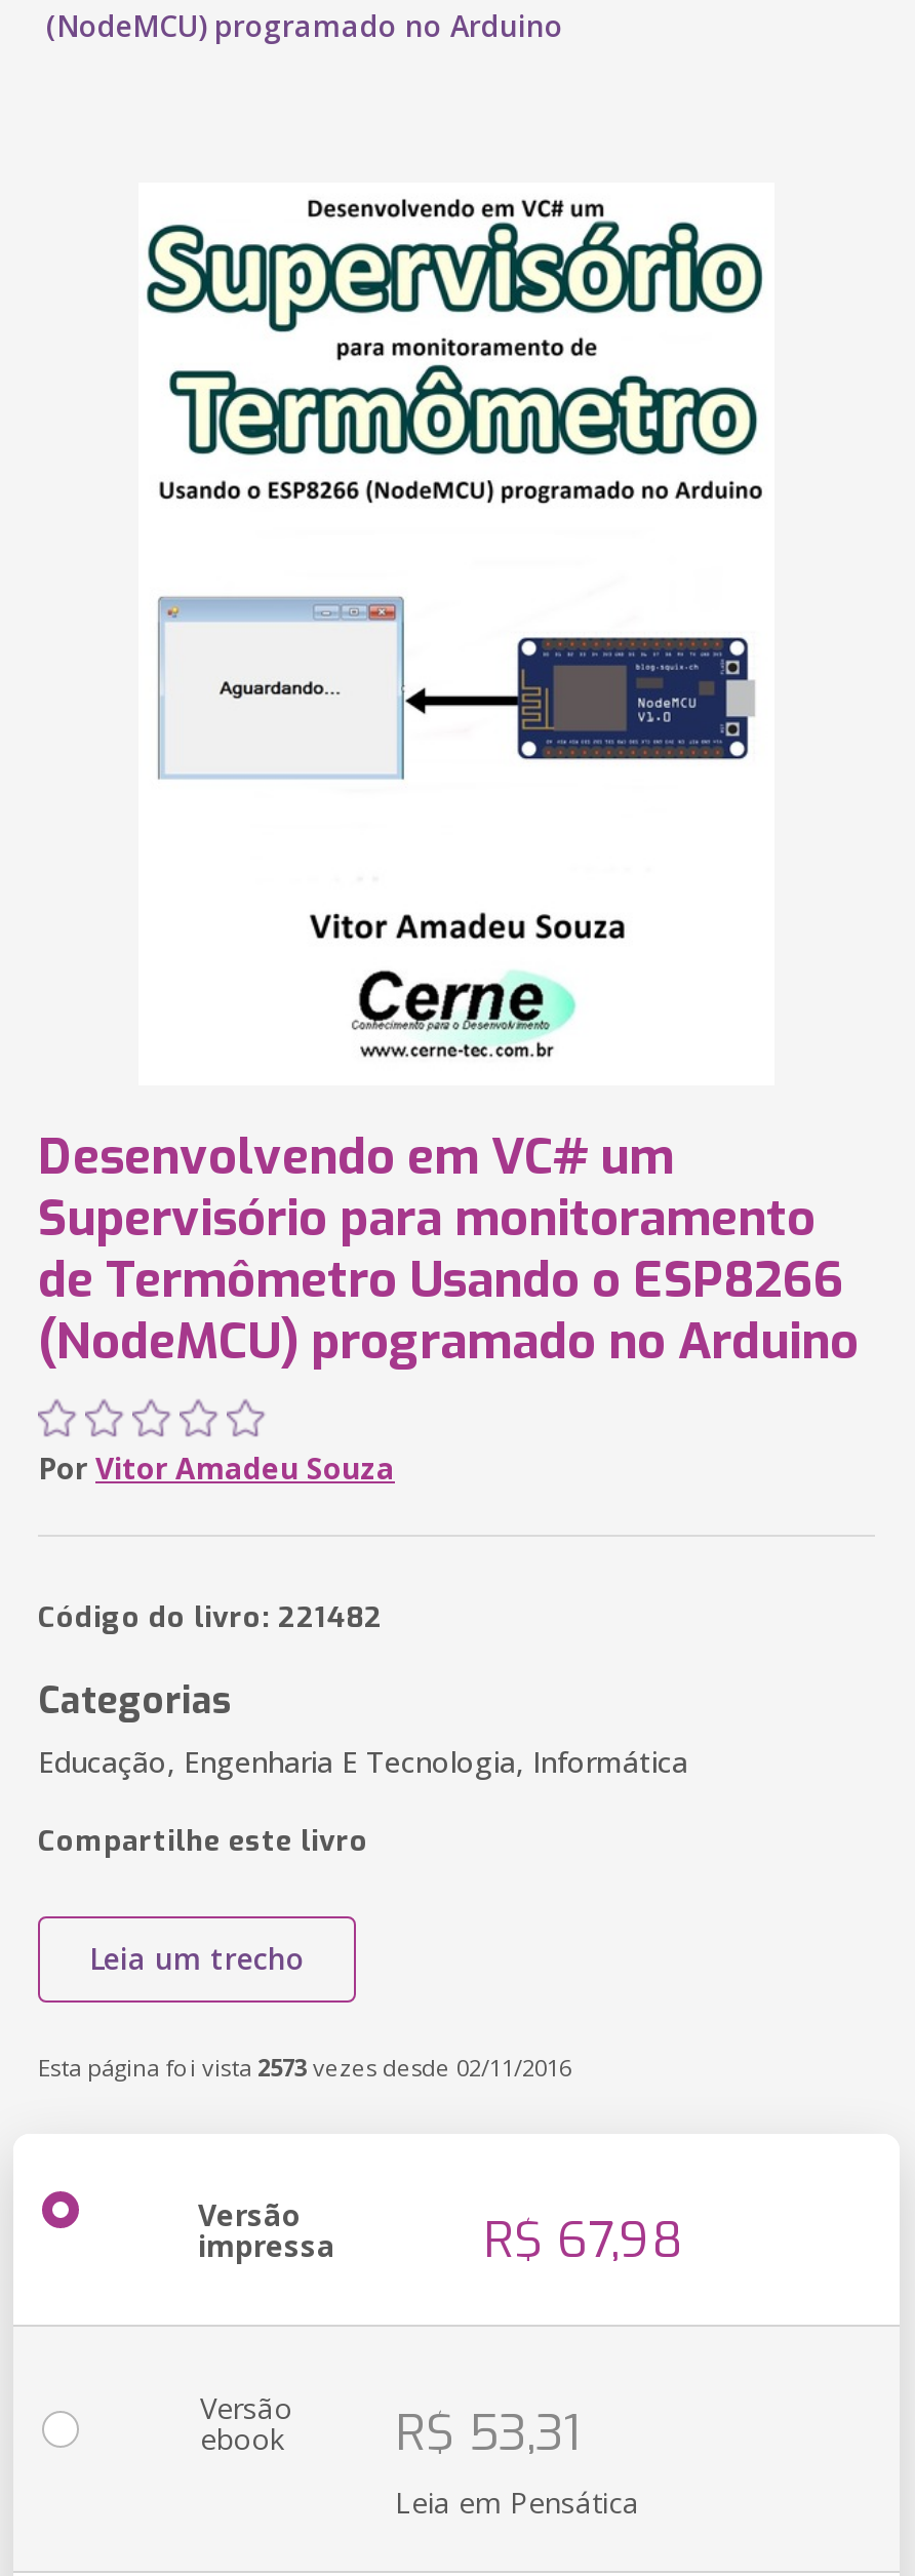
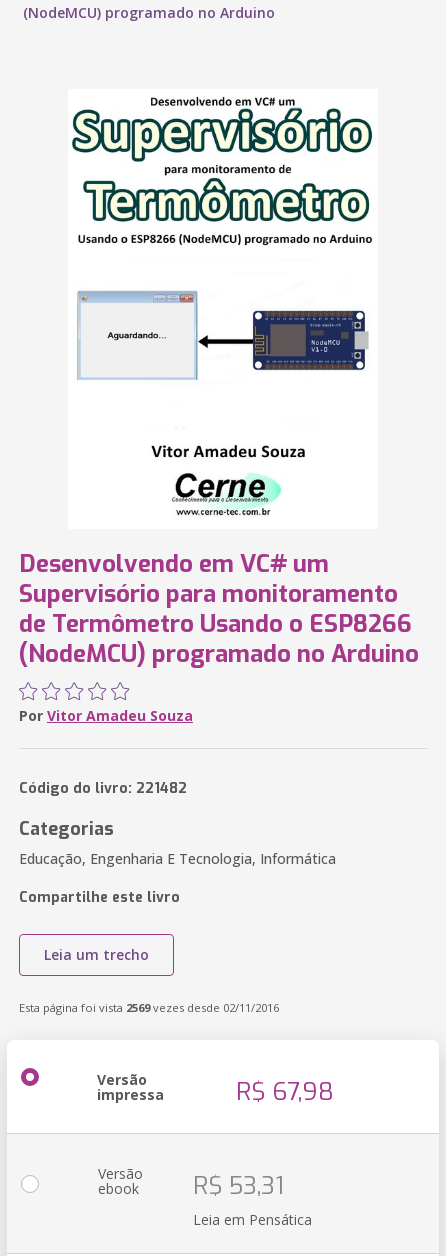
[38,2052,571,2083] Esta página foi vista 2573 vezes desde 02/11/2016 -> [19,1000,279,1015] Esta página foi vista 2569 vezes desde 02/11/2016

